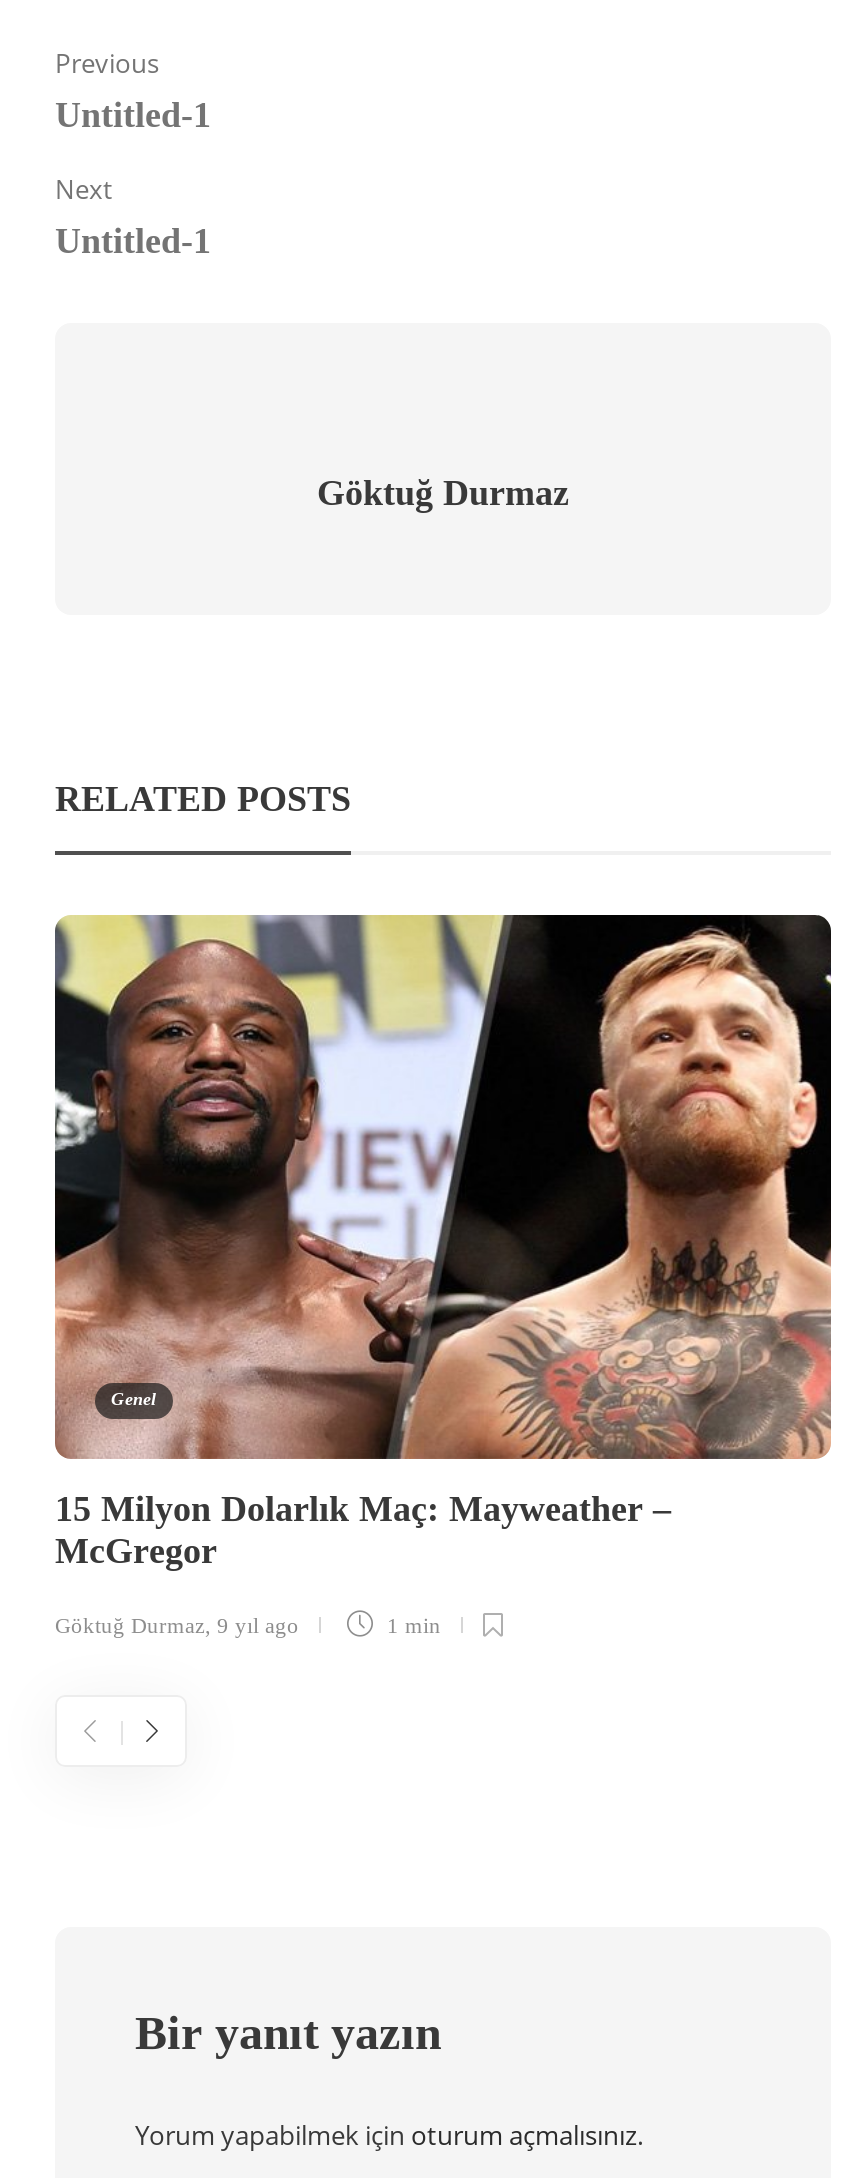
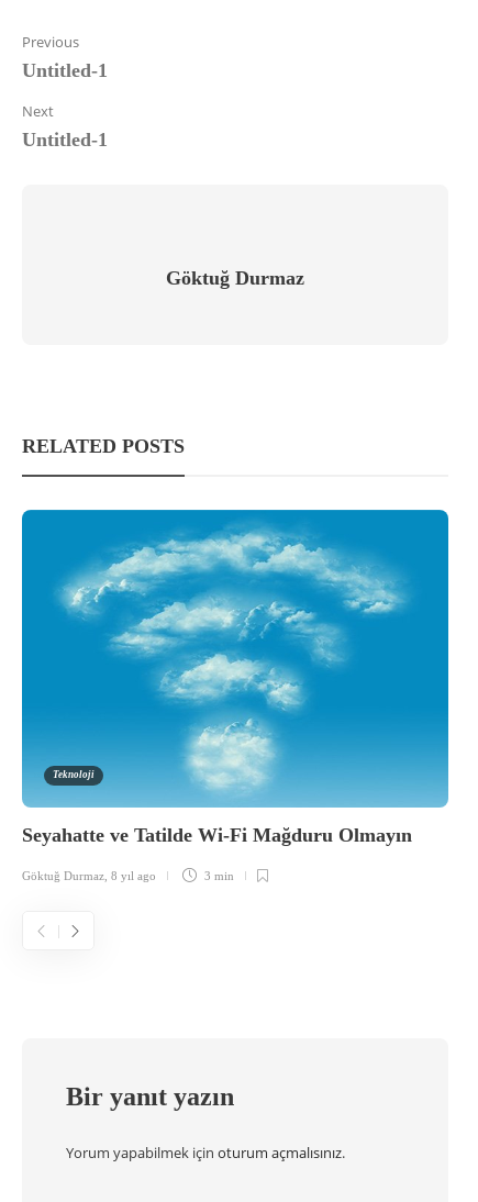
[53,912,833,1462] [image] | Genel -> [21,509,449,809] [image] | Teknoloji
[55,1489,671,1571] 15 Milyon Dolarlık Maç: Mayweather – | McGregor -> [22,824,418,846] Seyahatte ve Tatilde Wi-Fi Mağduru Olmayın
[55,1613,441,1637] Göktuğ Durmaz, 9 yıl ago | 1 min -> [22,870,234,883] Göktuğ Durmaz, 8 yıl ago | 3 min

